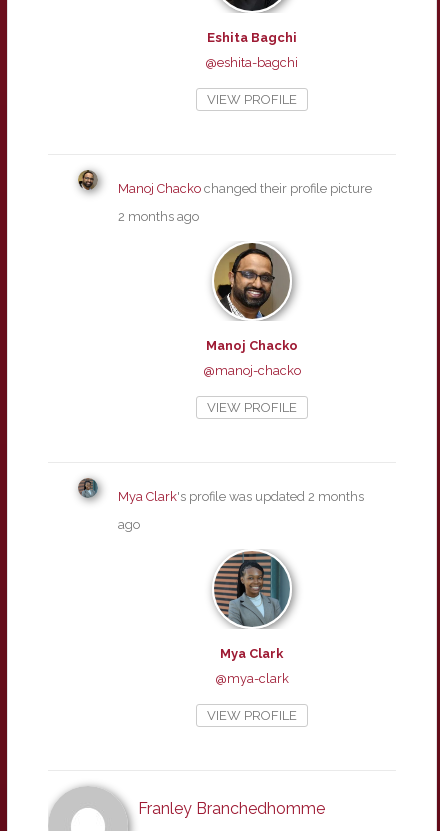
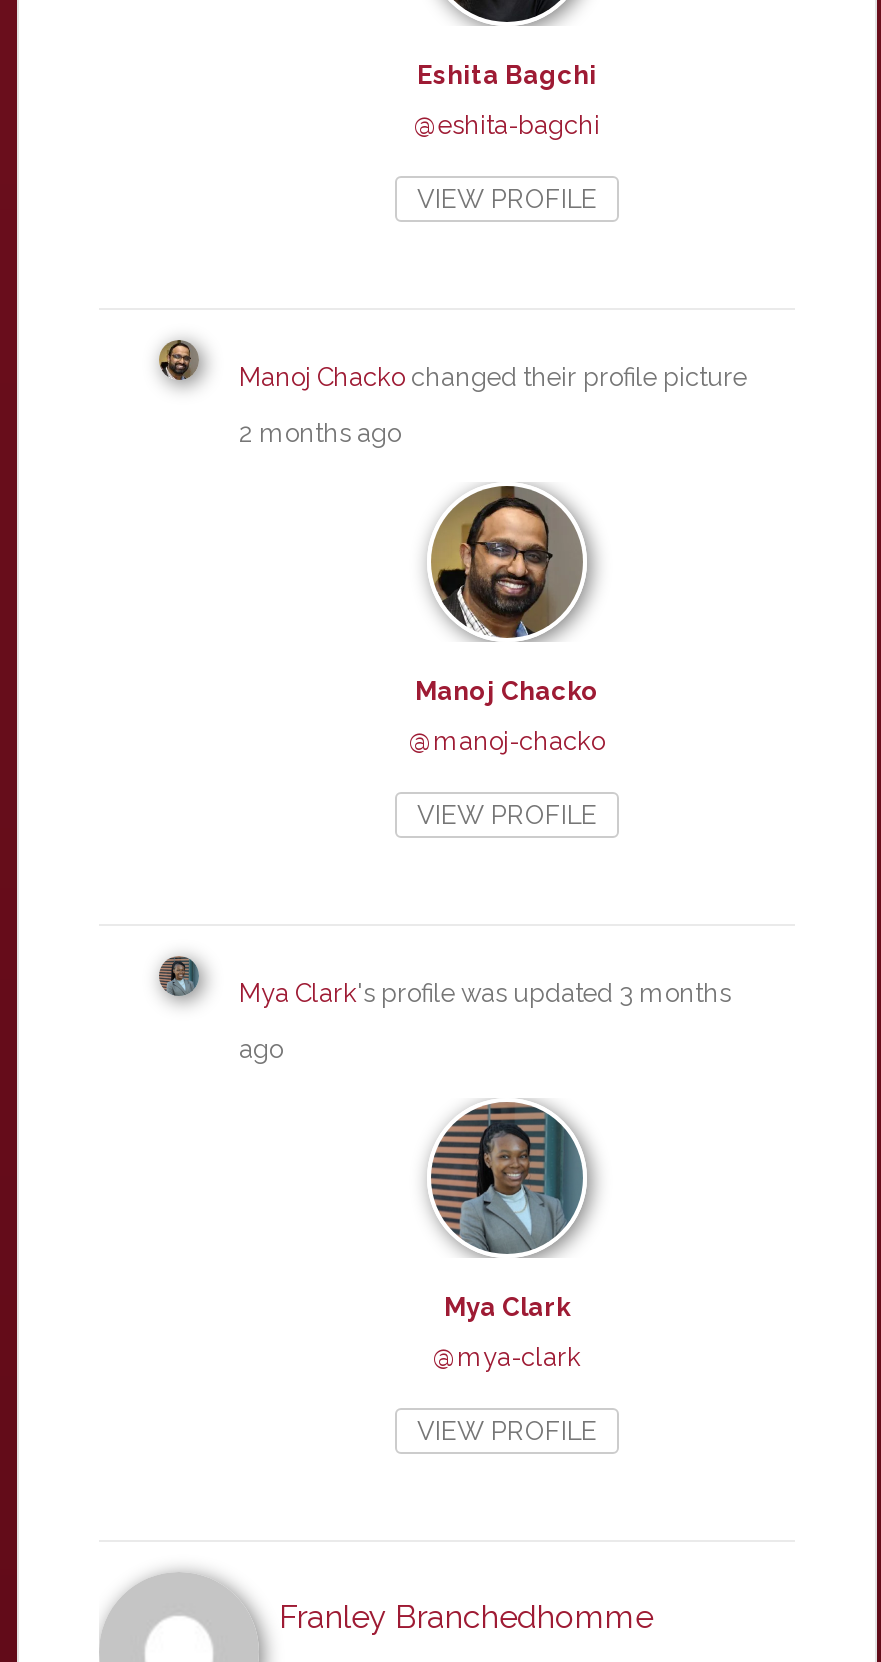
[118,489,364,504] Mya Clark's profile was updated 2 months -> [239,978,731,1008] Mya Clark's profile was updated 3 months

